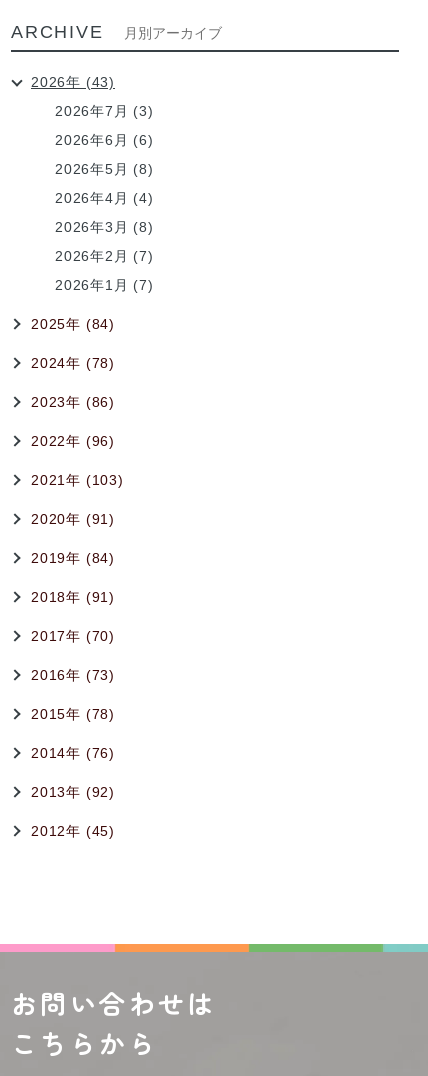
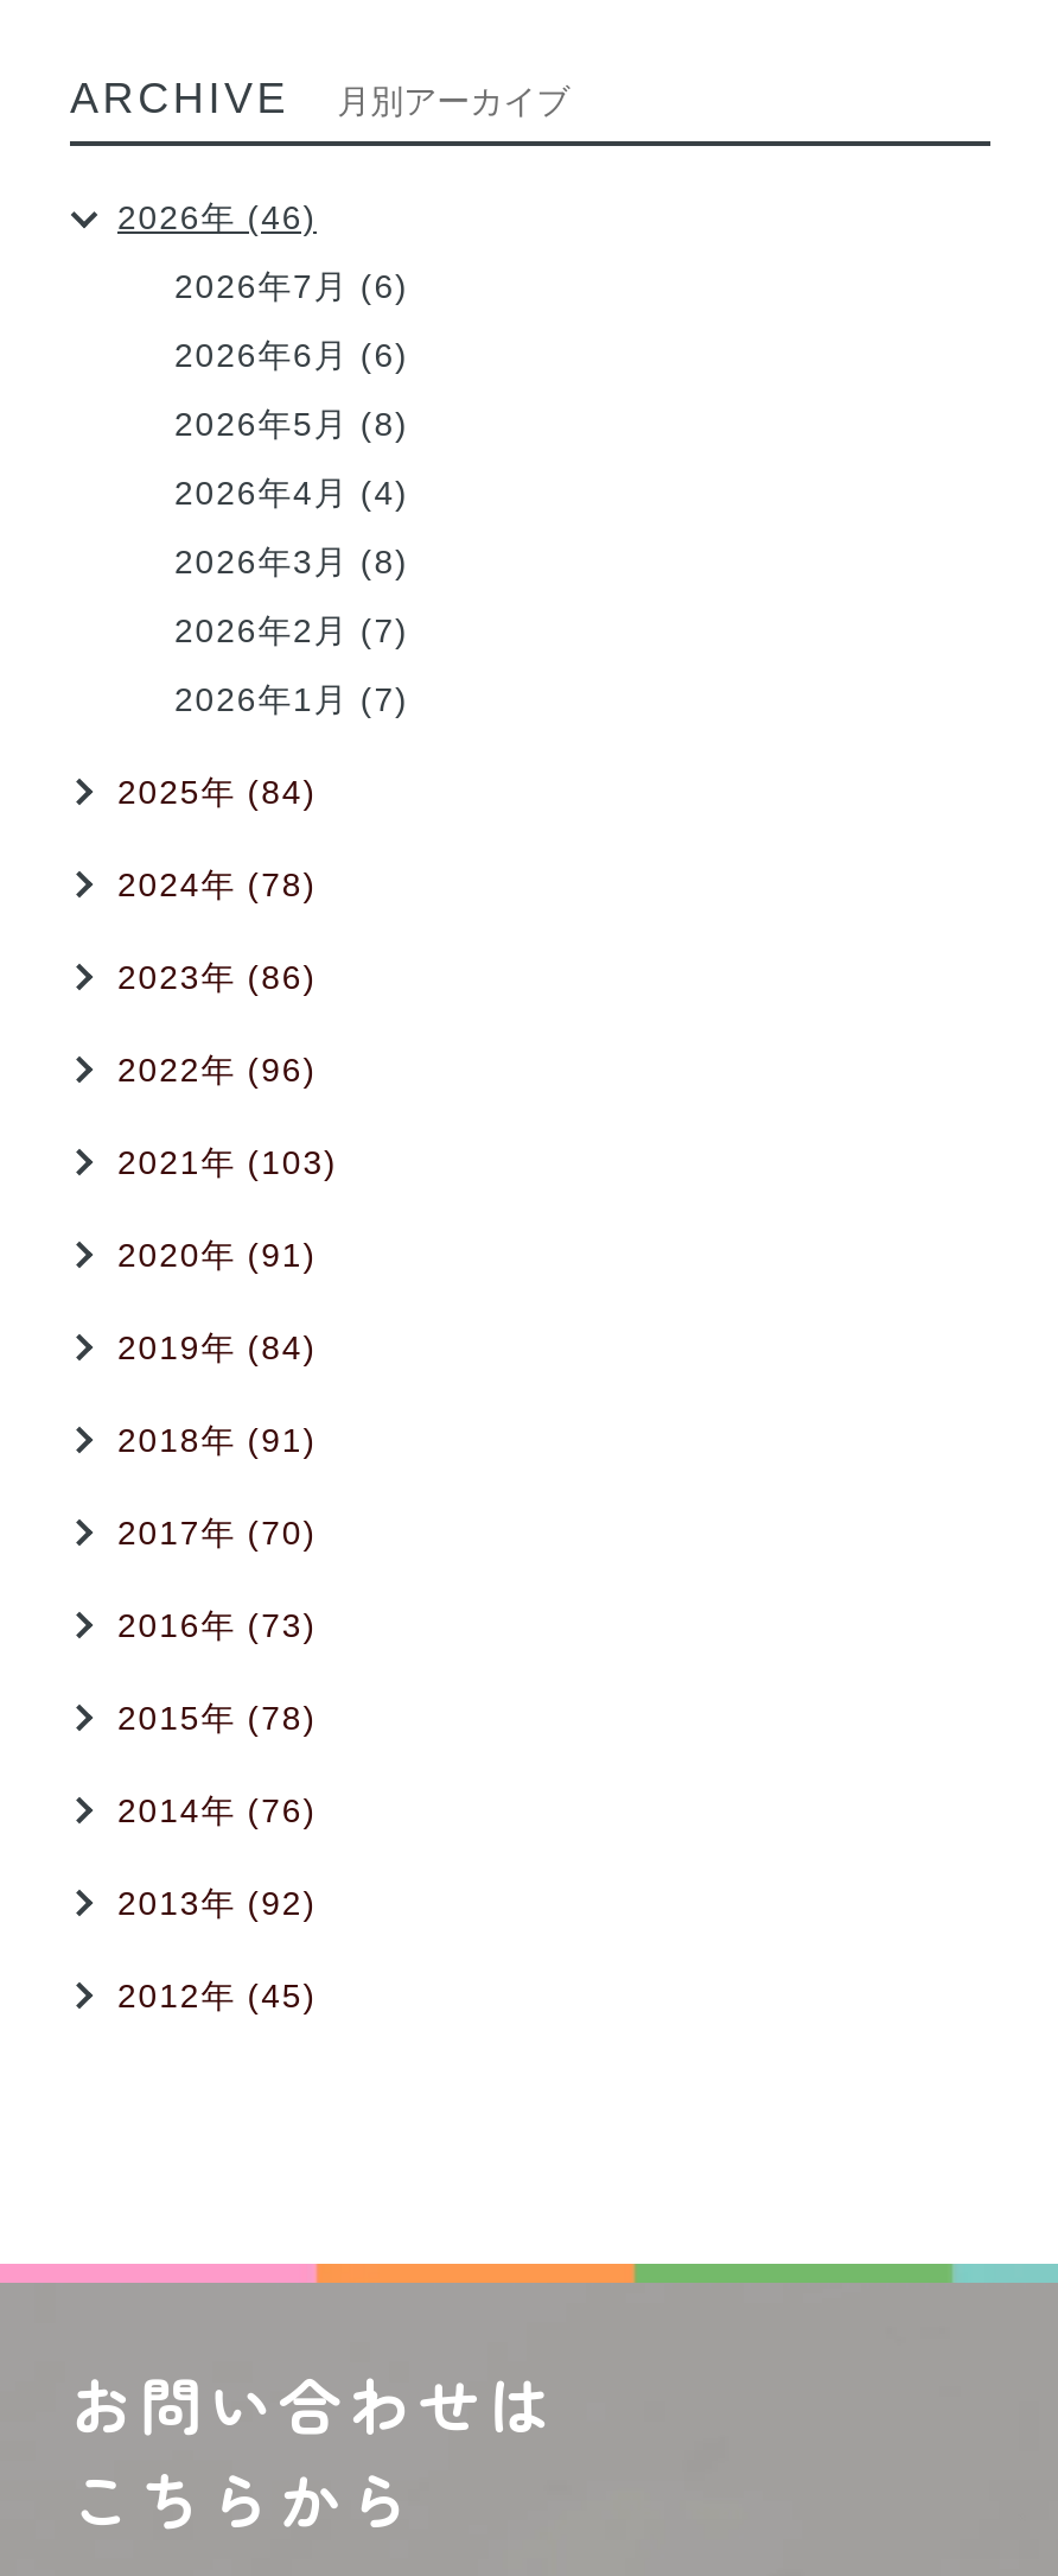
[31,74,115,90] 2026年 (43) -> [117,199,317,237] 2026年 (46)
[55,103,154,119] 2026年7月 (3) -> [174,268,409,306] 2026年7月 (6)

